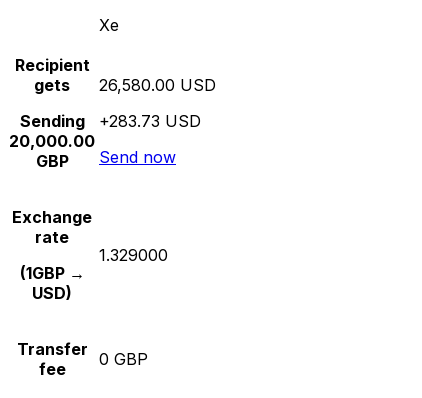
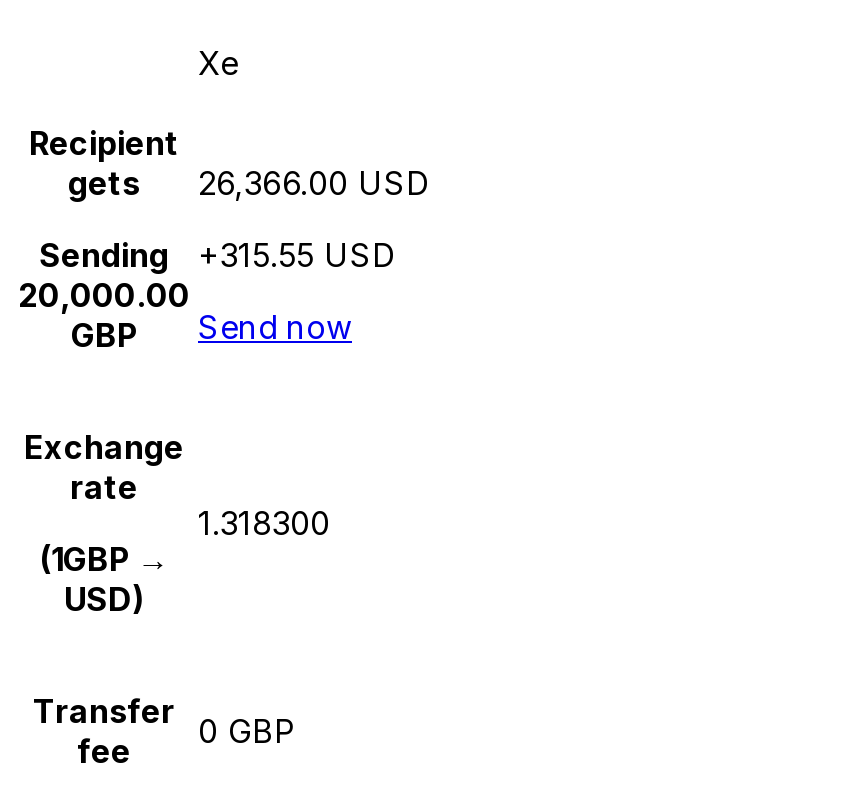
[34,75,216,95] gets 26,580.00 USD -> [68,162,430,202] gets 26,366.00 USD
[19,111,201,131] Sending +283.73 USD -> [39,234,396,274] Sending +315.55 USD
[99,245,168,265] 1.329000 -> [198,502,330,542] 1.318300

